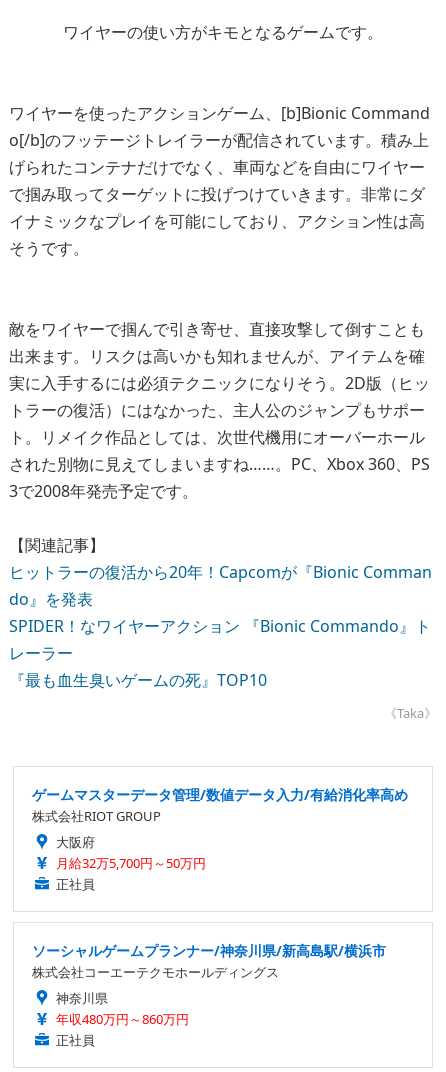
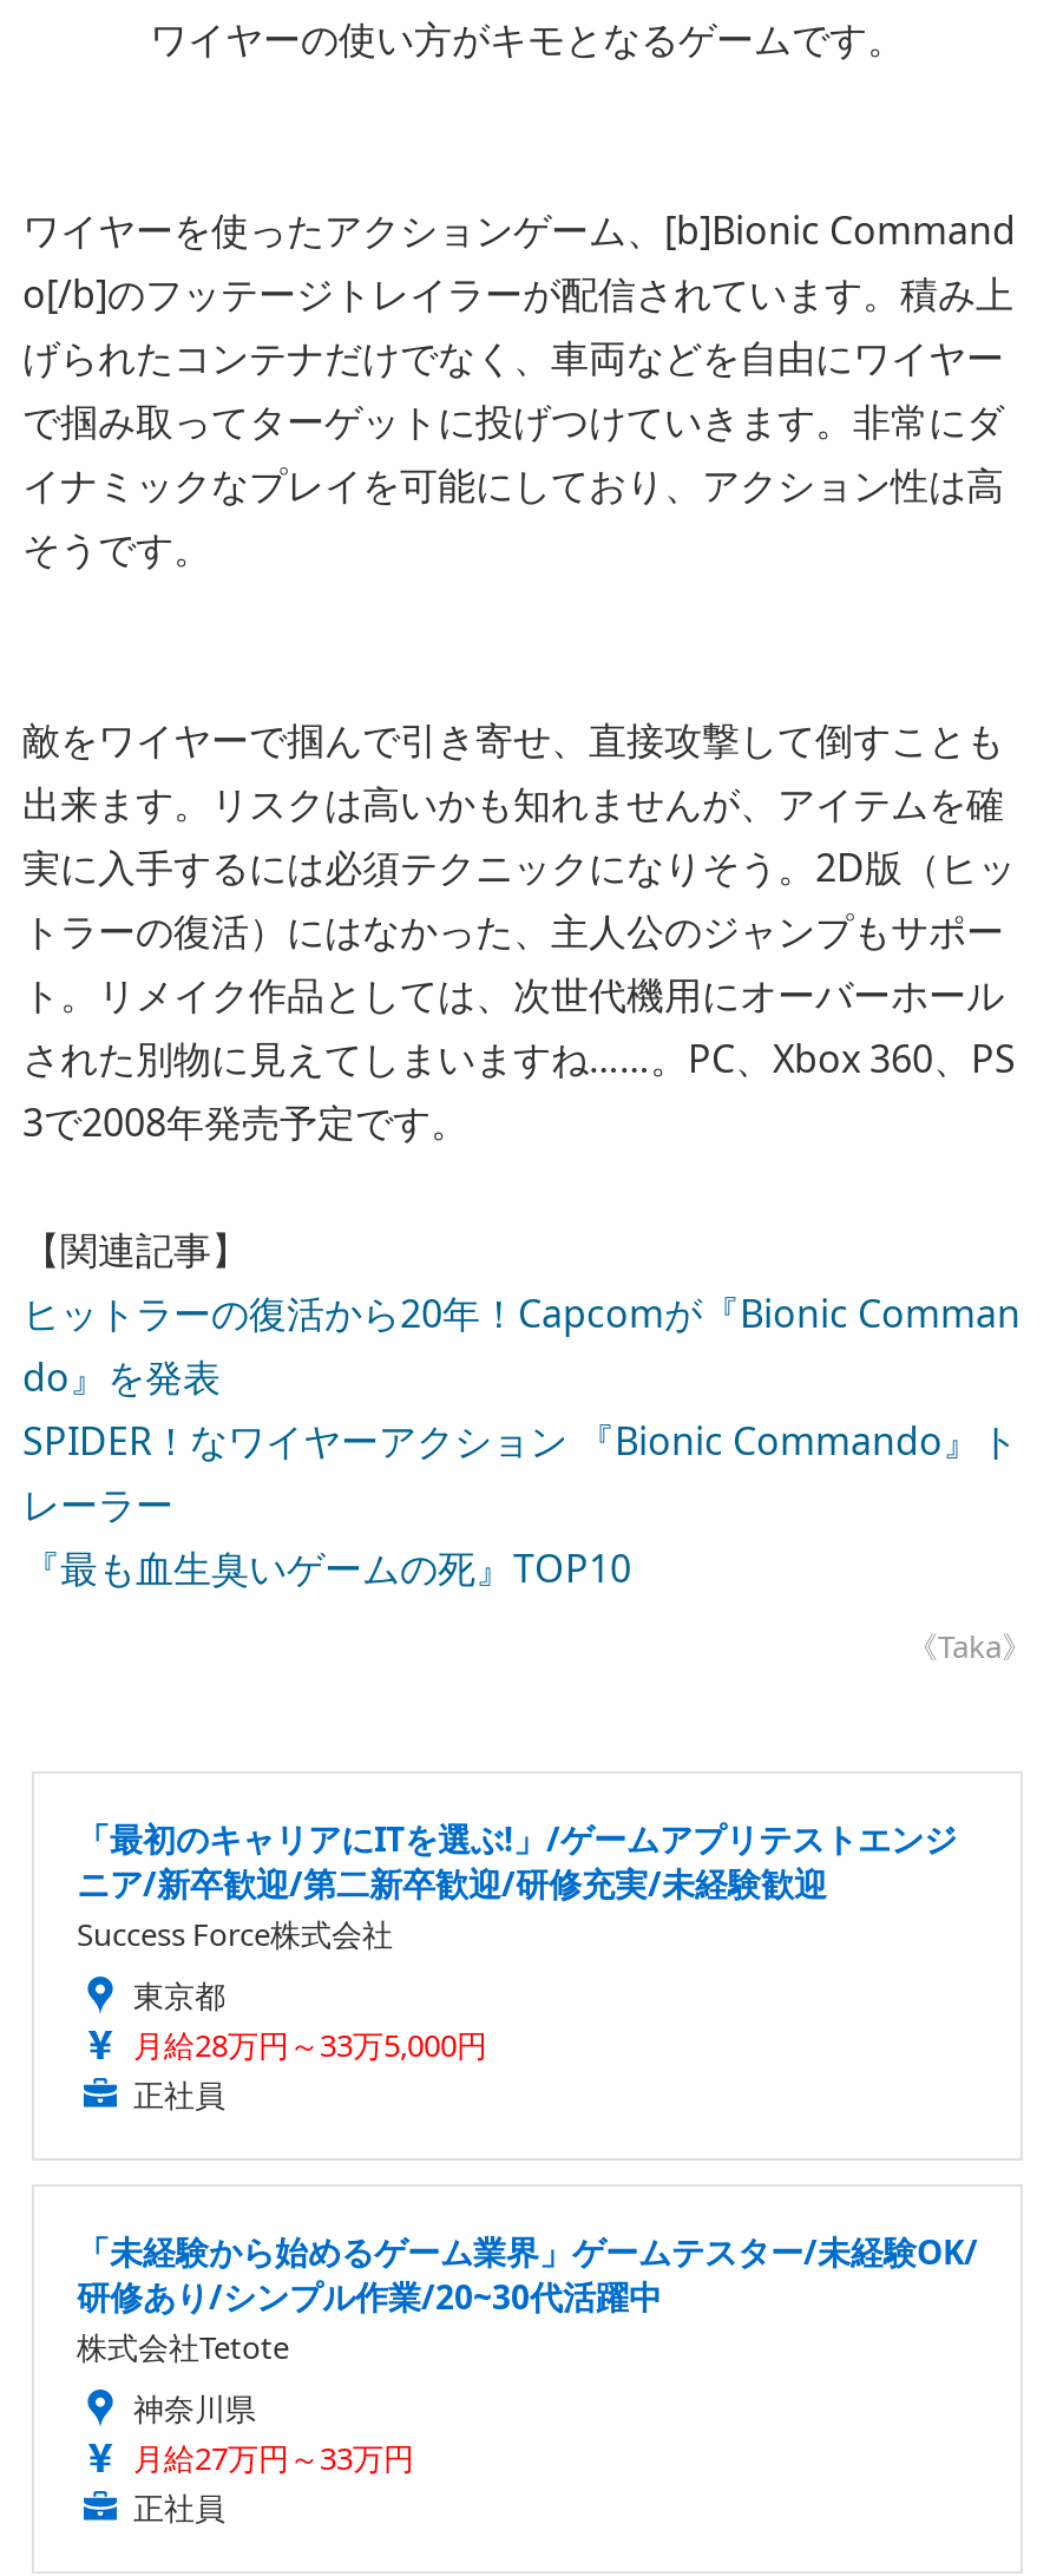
[32,785,408,872] ゲームマスターデータ管理/数値データ入力/有給消化率高め | 株式会社RIOT GROUP | 大阪府 | 月給32万5,700円～50万円 -> [77,1816,957,2066] 「最初のキャリアにITを選ぶ!」/ゲームアプリテストエンジ | ニア/新卒歓迎/第二新卒歓迎/研修充実/未経験歓迎 | Success Force株式会社 | 東京都 | 月給28万円～33万5,000円
[32,941,386,981] ソーシャルゲームプランナー/神奈川県/新高島駅/横浜市 | 株式会社コーエーテクモホールディングス -> [77,2229,978,2368] 「未経験から始めるゲーム業界」ゲームテスター/未経験OK/ | 研修あり/シンプル作業/20~30代活躍中 | 株式会社Tetote
[56,1010,189,1028] 年収480万円～860万円 -> [133,2437,414,2479] 月給27万円～33万円

